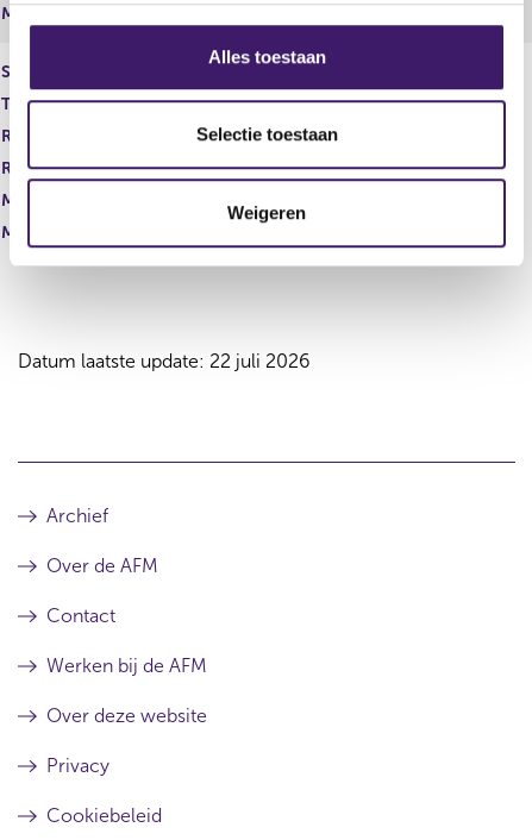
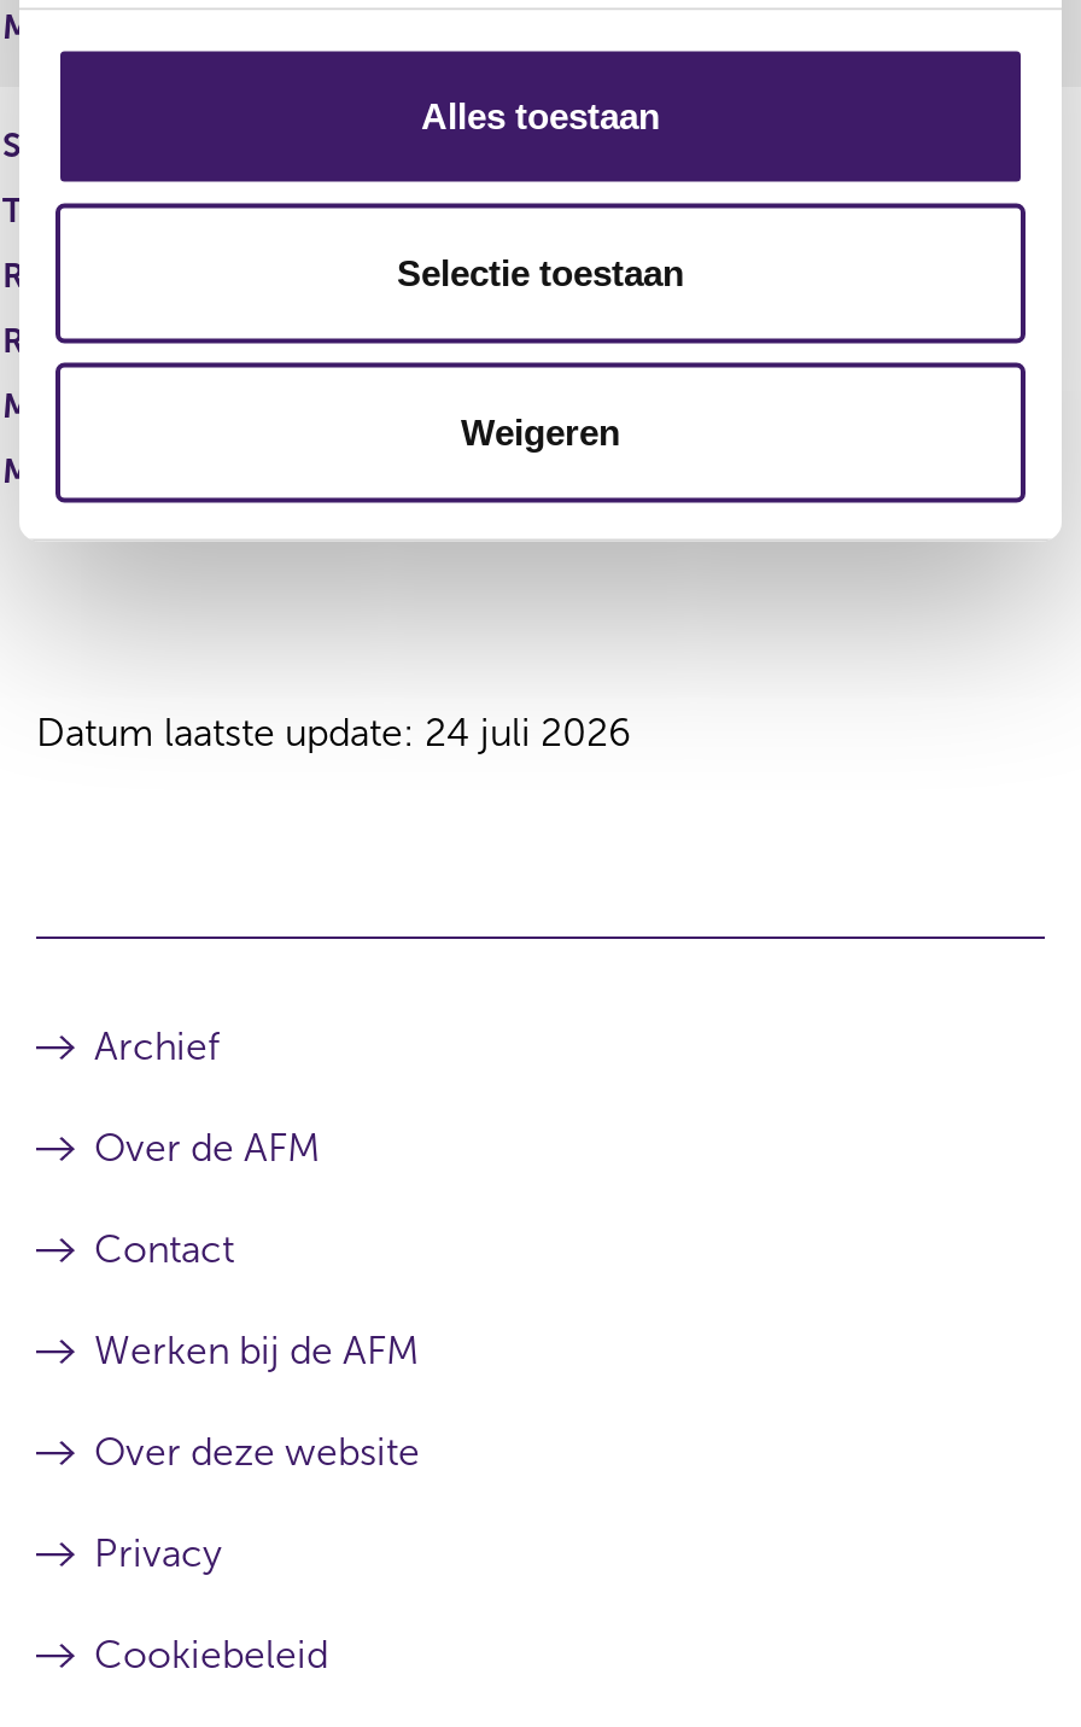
[18,350,311,372] Datum laatste update: 22 juli 2026 -> [36,710,632,755] Datum laatste update: 24 juli 2026

